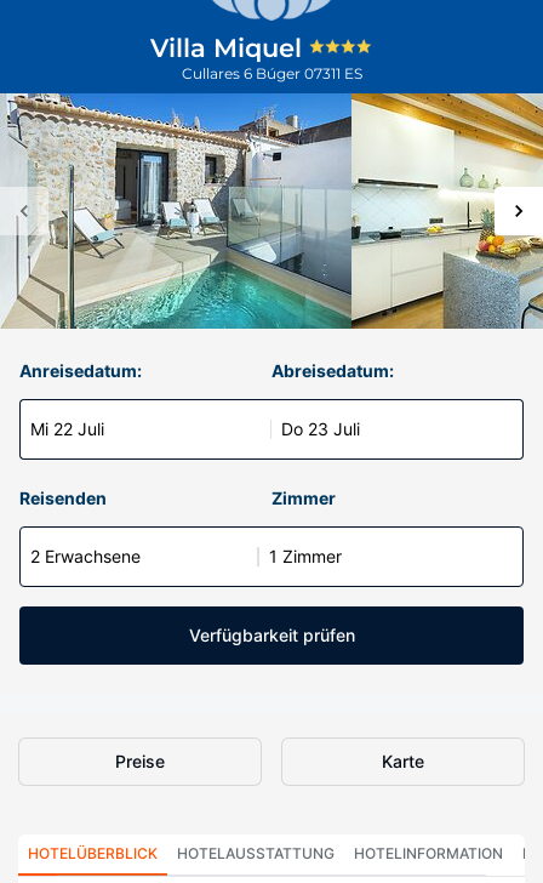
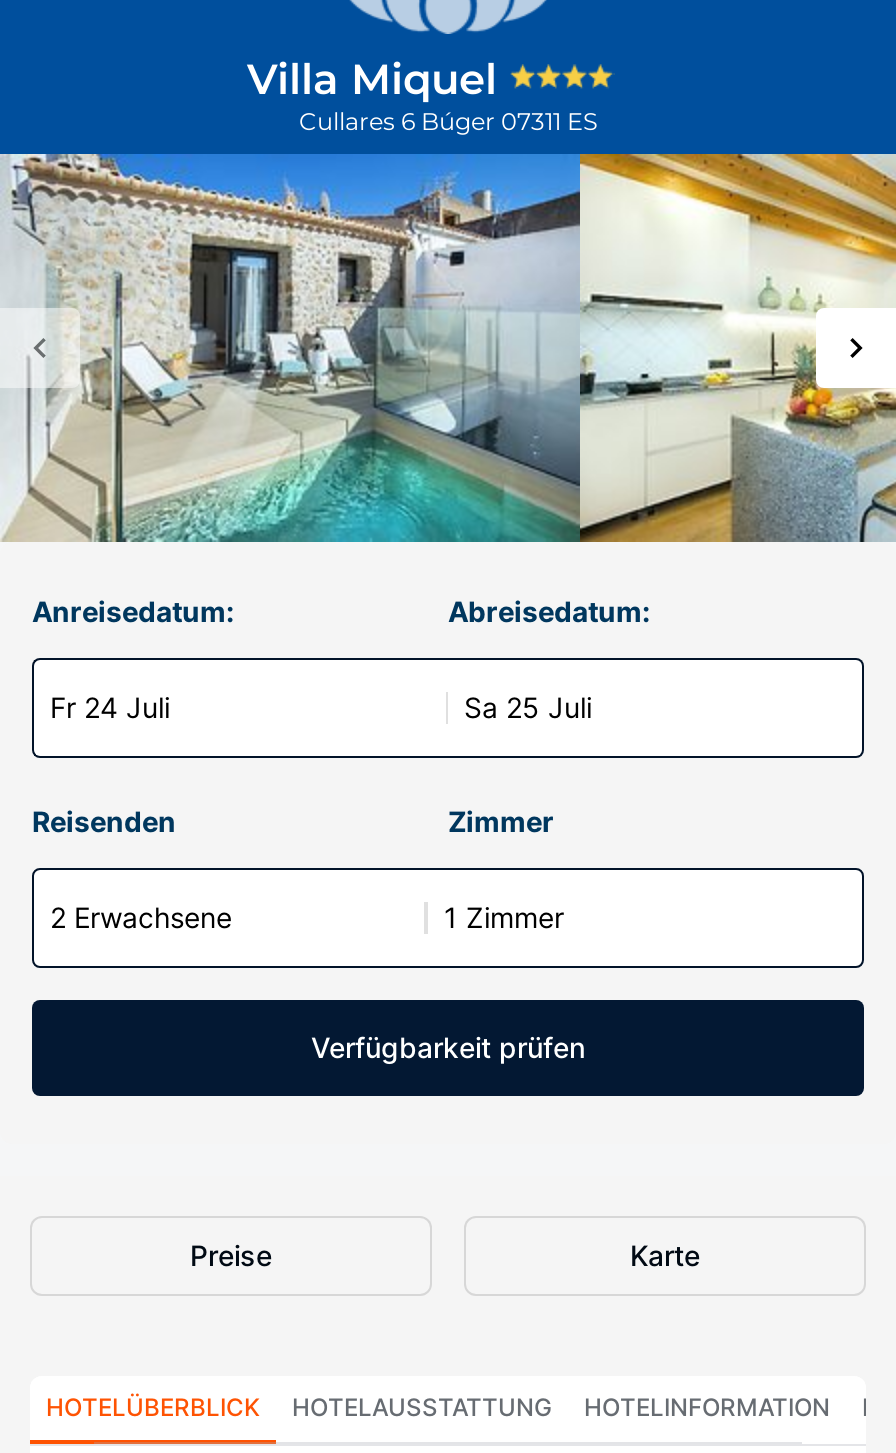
[30,418,104,439] Mi 22 Juli -> [50,690,170,724] Fr 24 Juli
[281,418,360,439] Do 23 Juli -> [464,690,592,724] Sa 25 Juli

